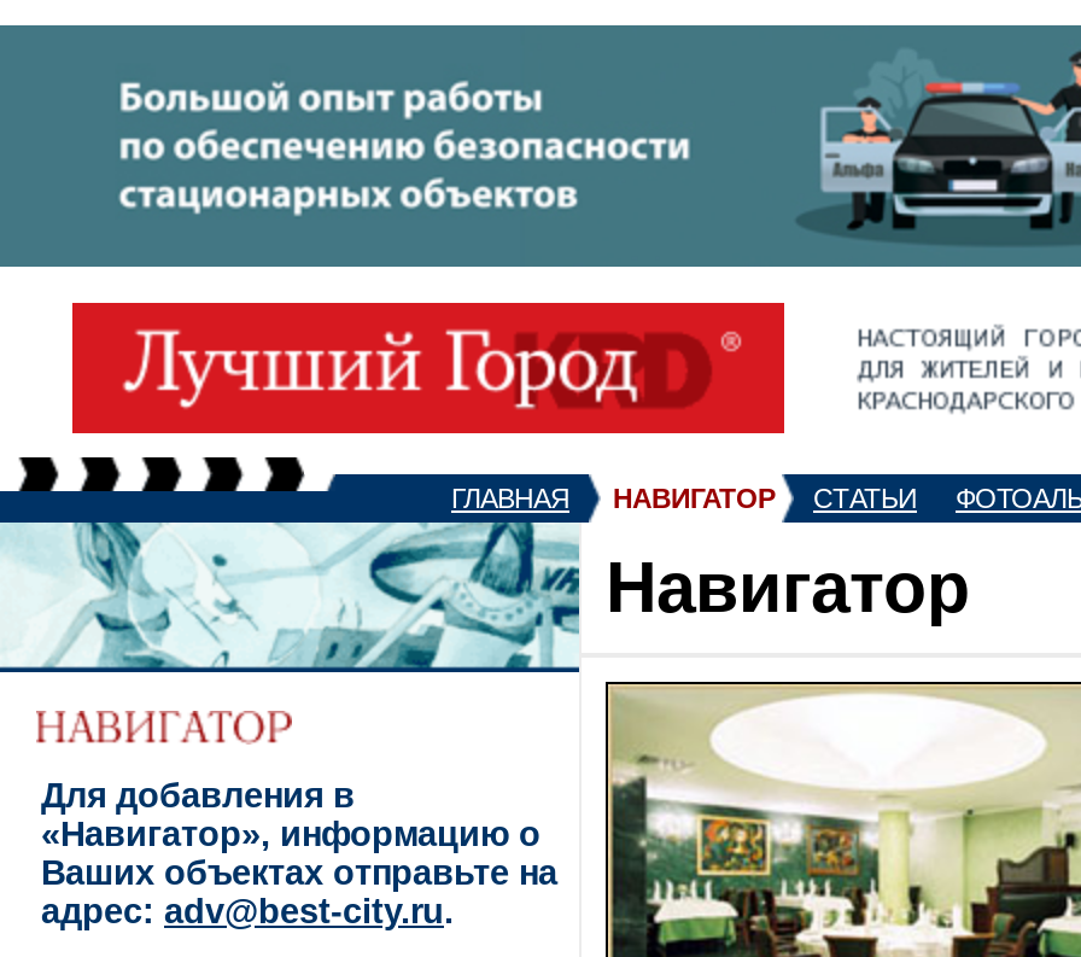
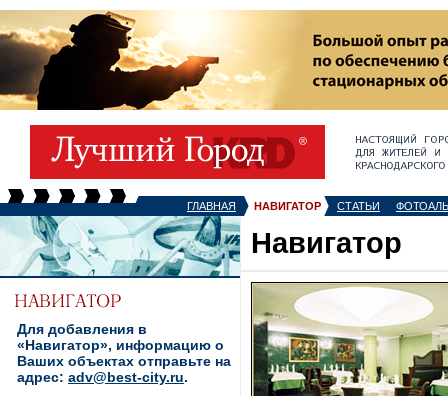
[7,23,1074,269] [image] -> [3,9,445,111] [image]

